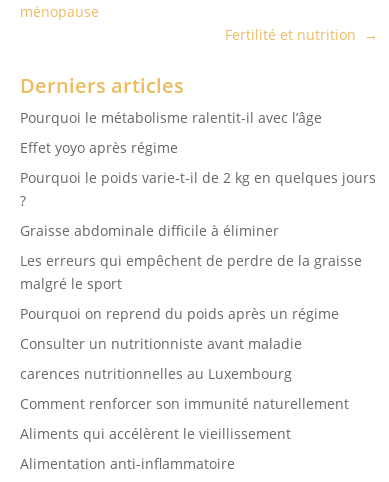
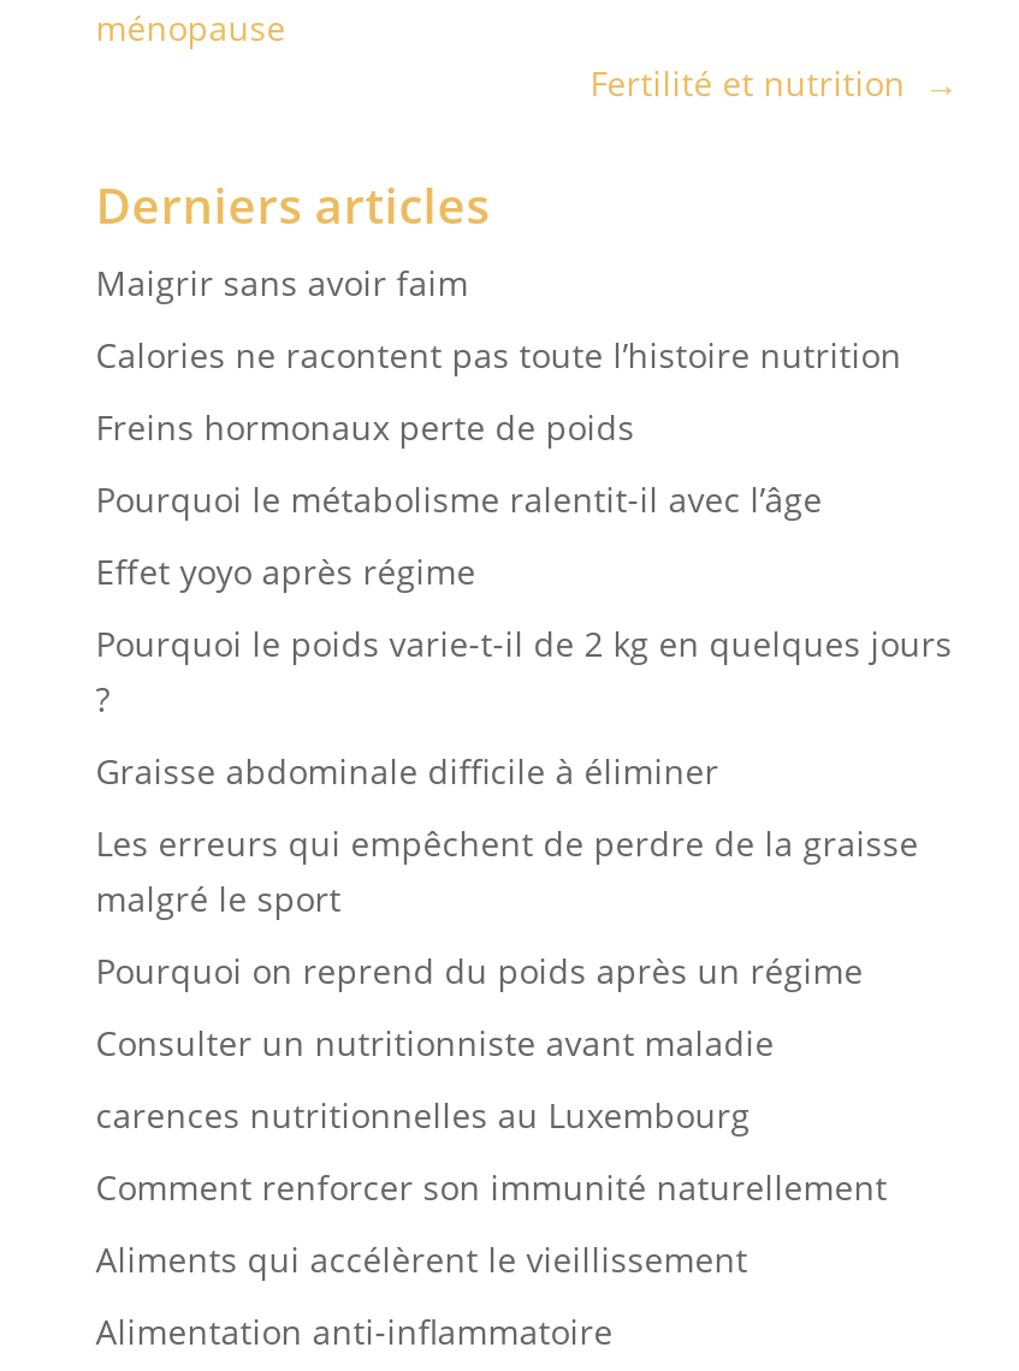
none -> [96,260,902,450] Maigrir sans avoir faim | Calories ne racontent pas toute l’histoire nutrition | Freins hormonaux perte de poids

